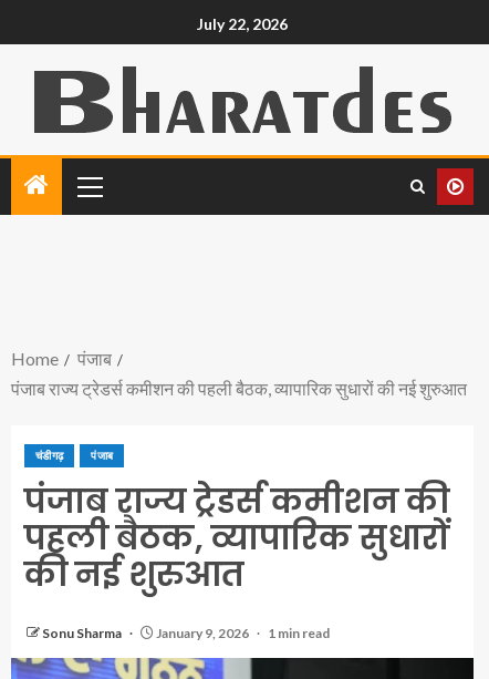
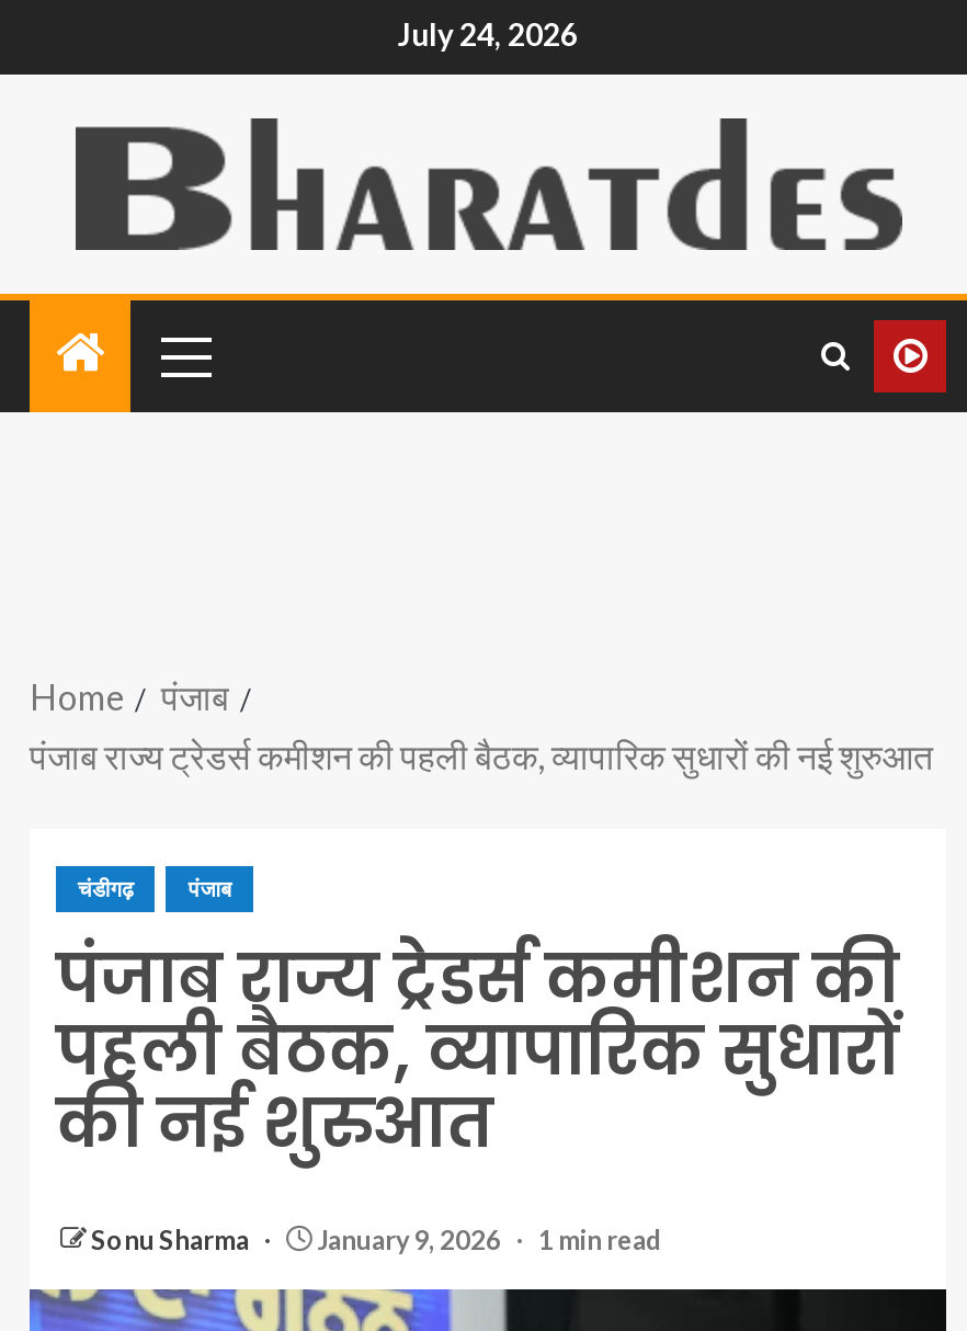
[197,14,288,33] July 22, 2026 -> [398,15,578,53] July 24, 2026

